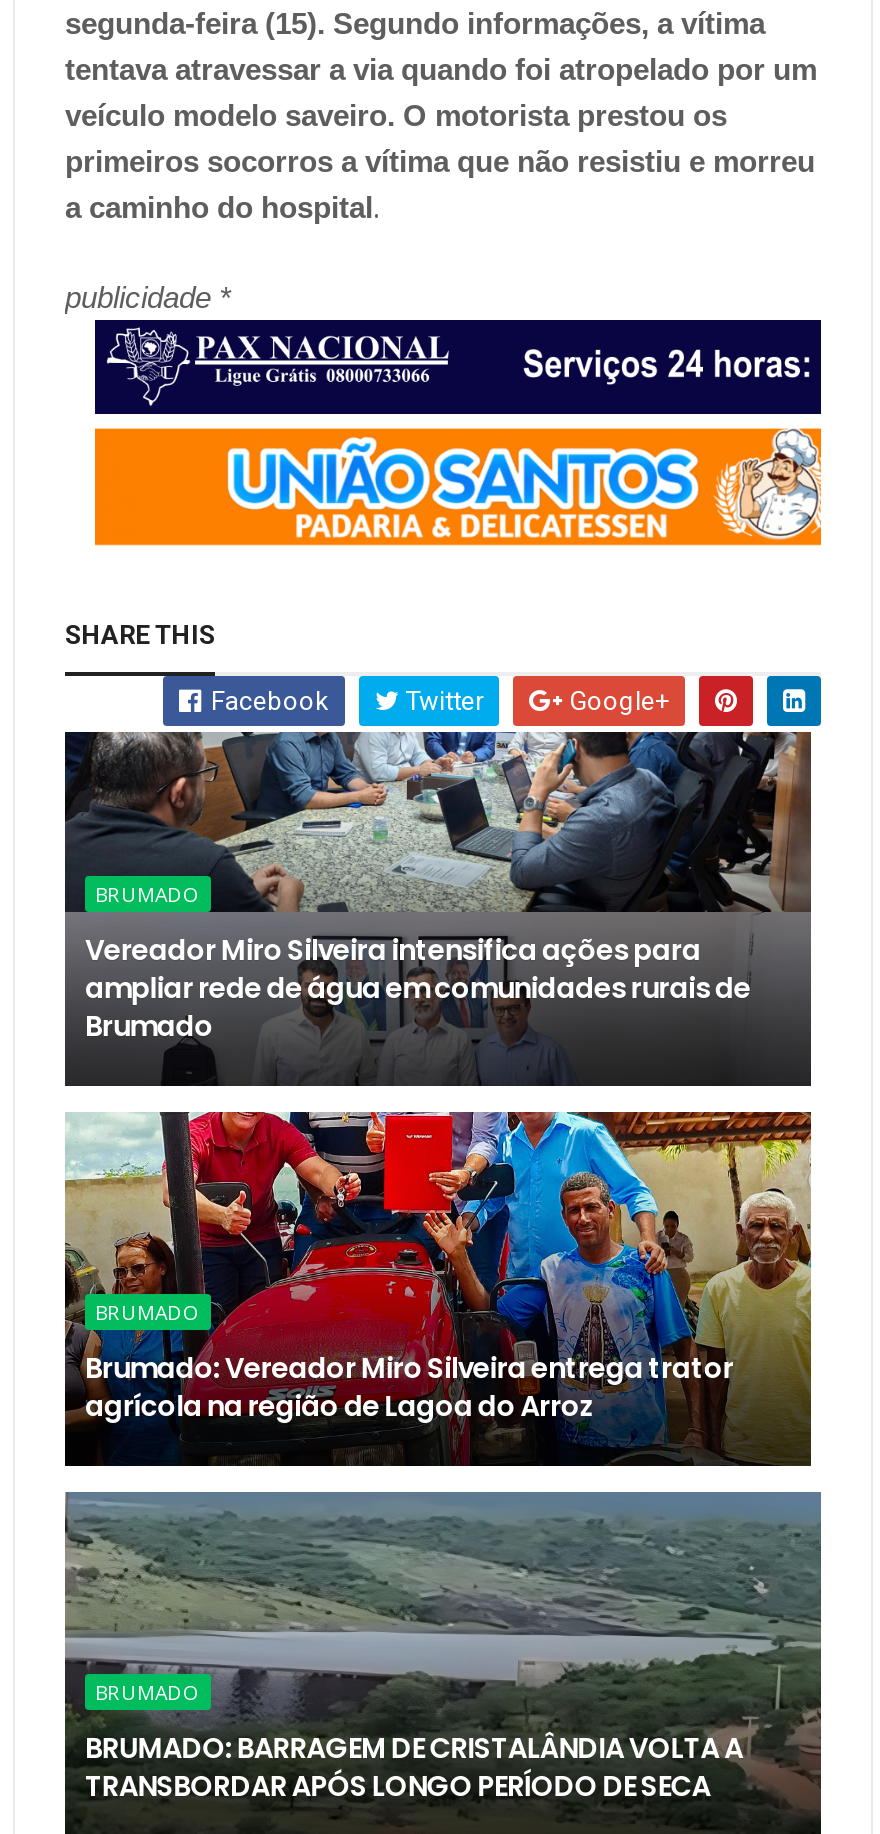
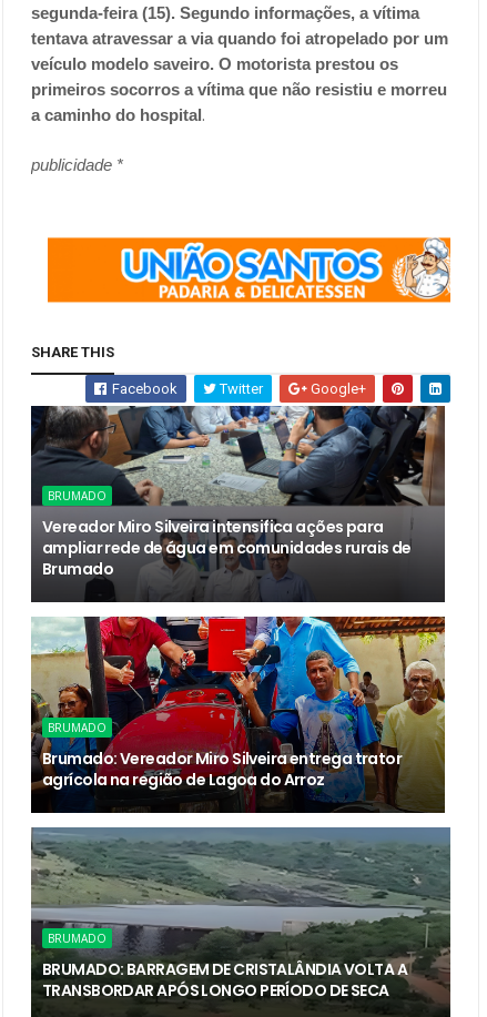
[93,318,823,416] [image] -> none

